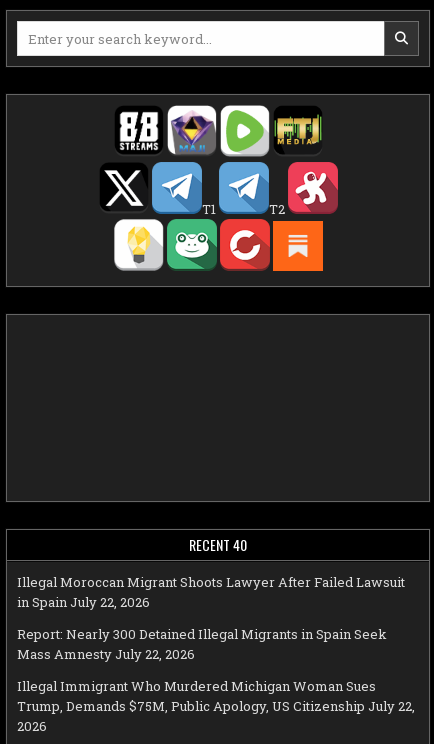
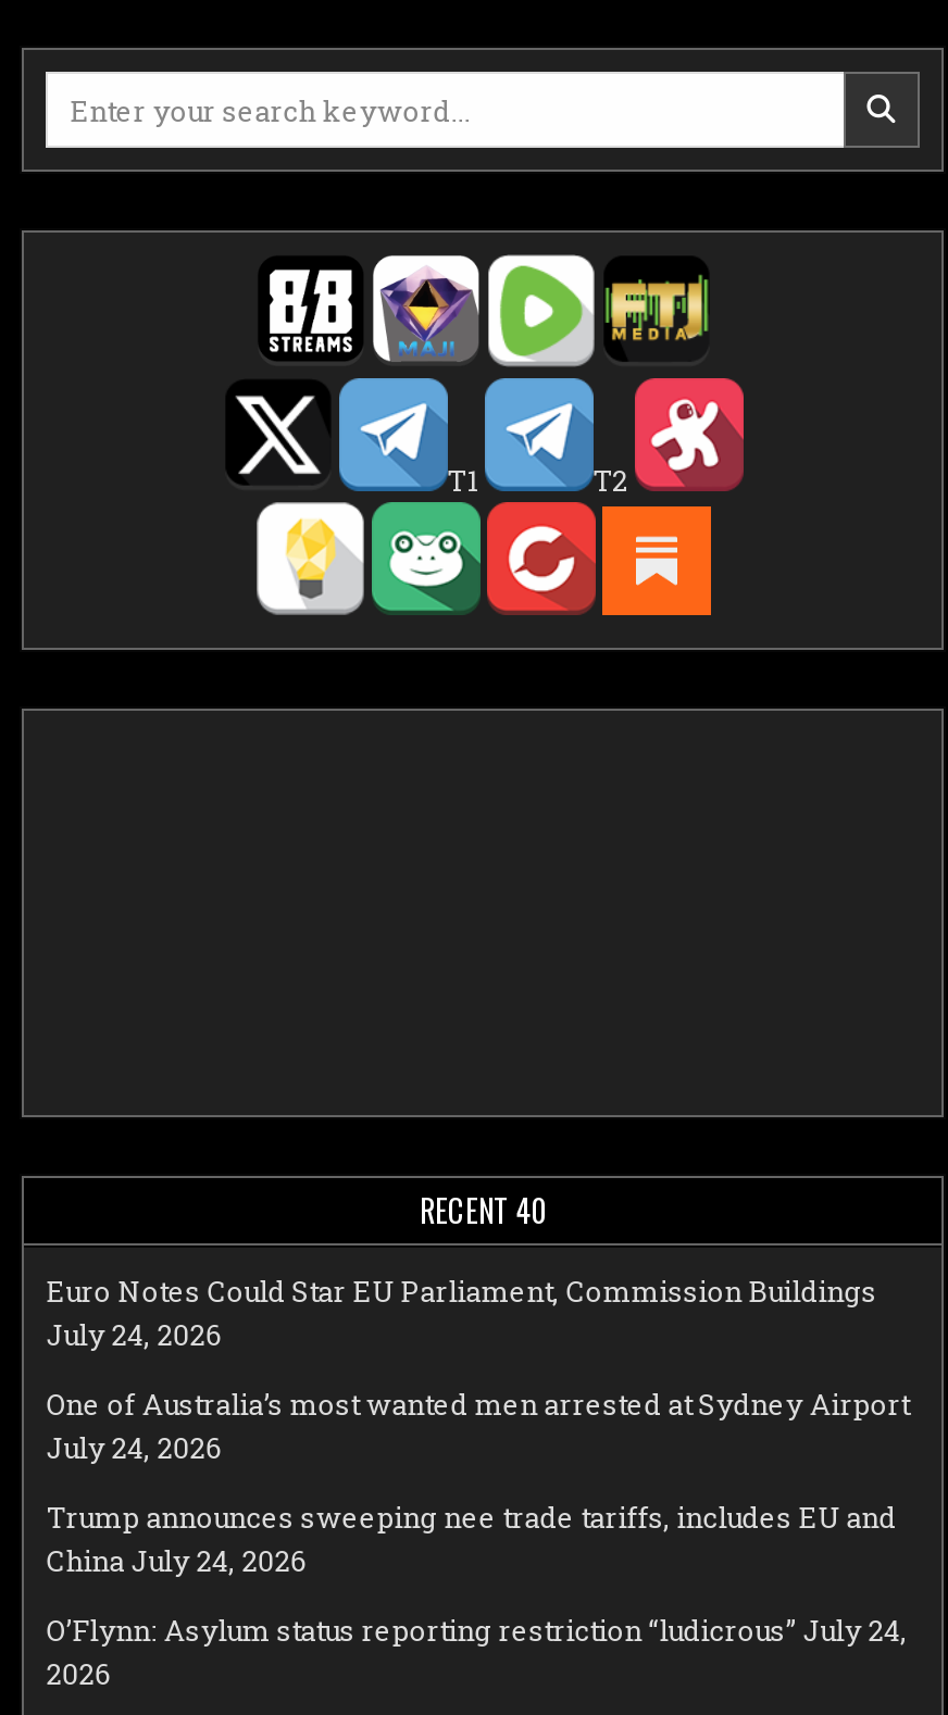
[17,573,415,715] Illegal Moroccan Migrant Shoots Lawyer After Failed Lawsuit | in Spain July 22, 2026 | Report: Nearly 300 Detained Illegal Migrants in Spain Seek | Mass Amnesty July 22, 2026 | Illegal Immigrant Who Murdered Michigan Woman Sues | Trump, Demands $75M, Public Apology, US Citizenship July 22, -> [46,1272,909,1650] Euro Notes Could Star EU Parliament, Commission Buildings | July 24, 2026 | One of Australia’s most wanted men arrested at Sydney Airport | July 24, 2026 | Trump announces sweeping nee trade tariffs, includes EU and | China July 24, 2026 | O’Flynn: Asylum status reporting restriction “ludicrous” July 24,

